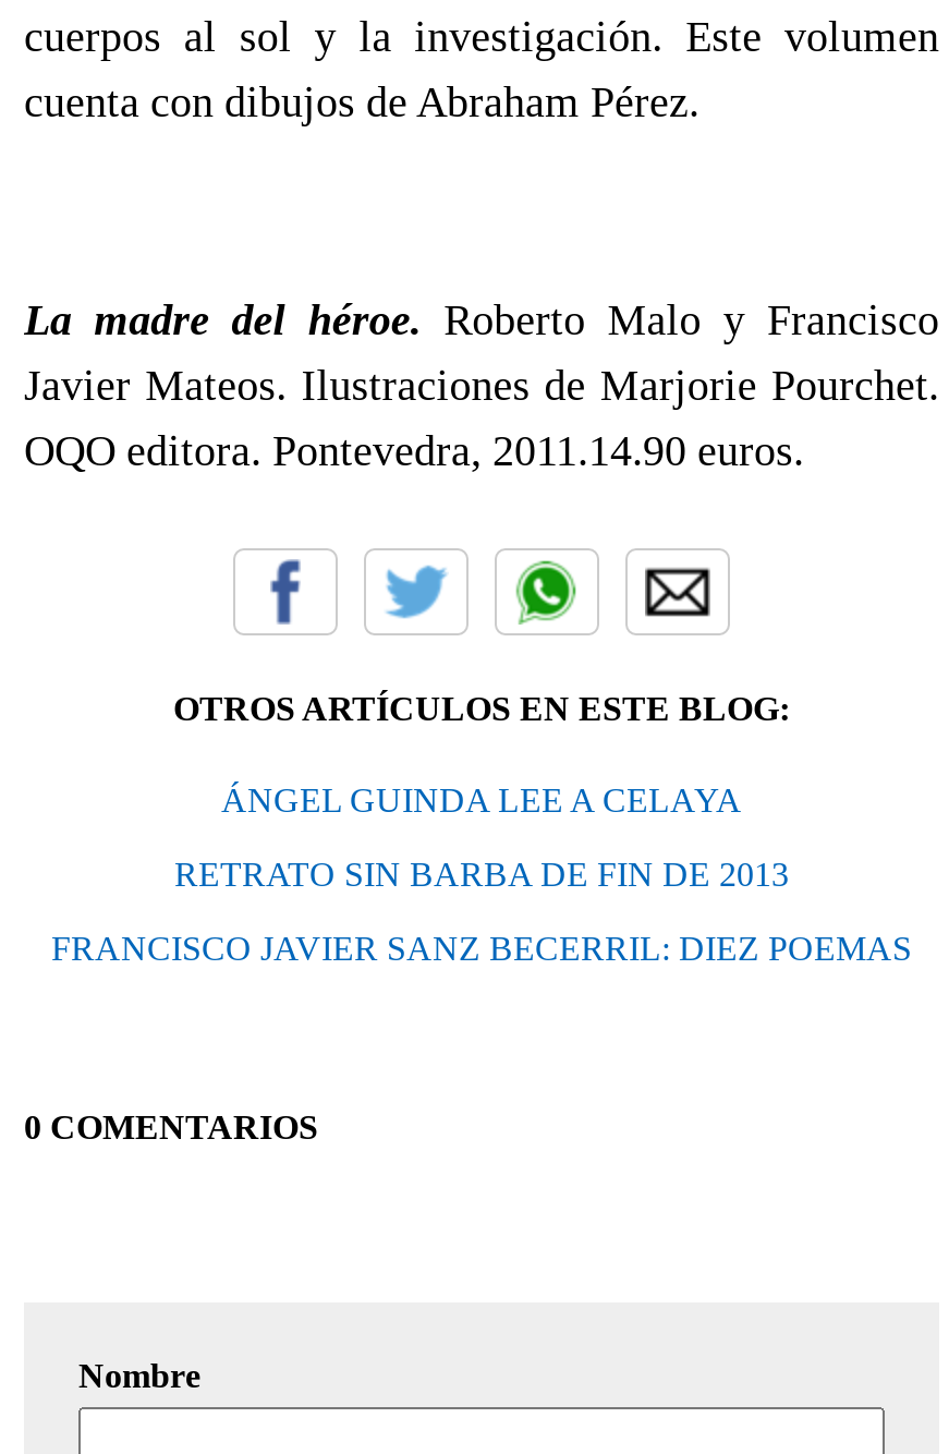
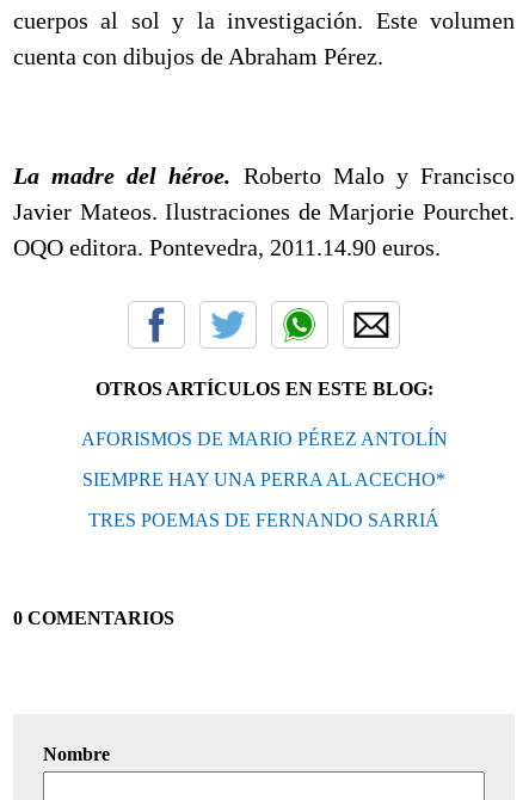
[221,781,742,818] ÁNGEL GUINDA LEE A CELAYA -> [81,428,447,449] AFORISMOS DE MARIO PÉREZ ANTOLÍN
[174,855,789,892] RETRATO SIN BARBA DE FIN DE 2013 -> [82,469,445,489] SIEMPRE HAY UNA PERRA AL ACECHO*
[51,929,912,966] FRANCISCO JAVIER SANZ BECERRIL: DIEZ POEMAS -> [88,510,439,530] TRES POEMAS DE FERNANDO SARRIÁ

